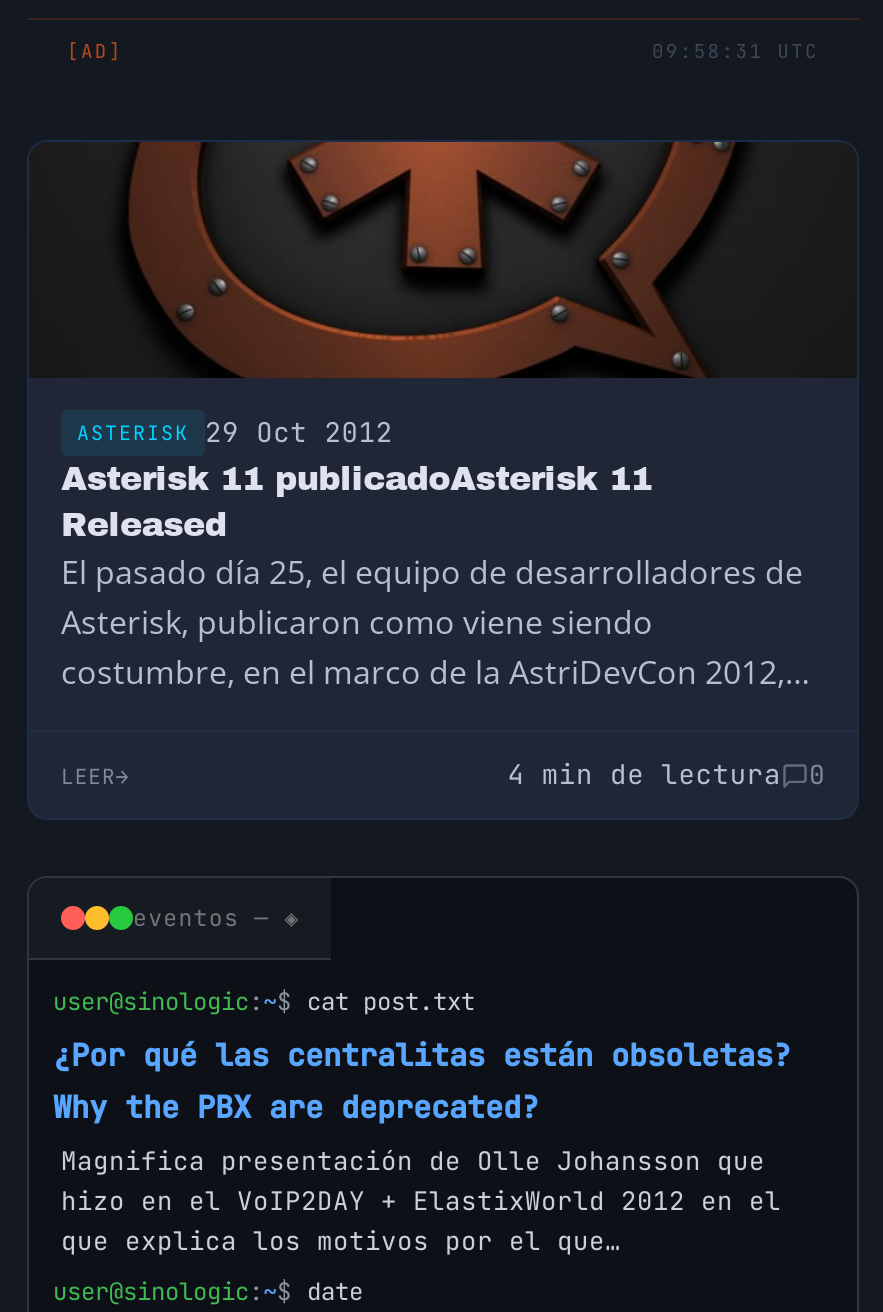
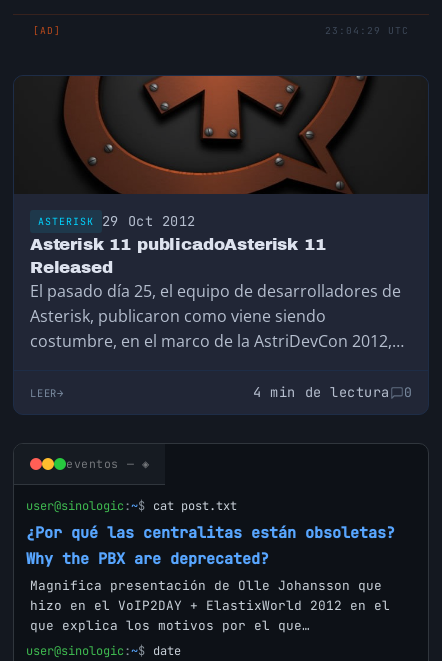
[652,38,819,64] 09:58:31 UTC -> [325,24,409,37] 23:04:29 UTC

